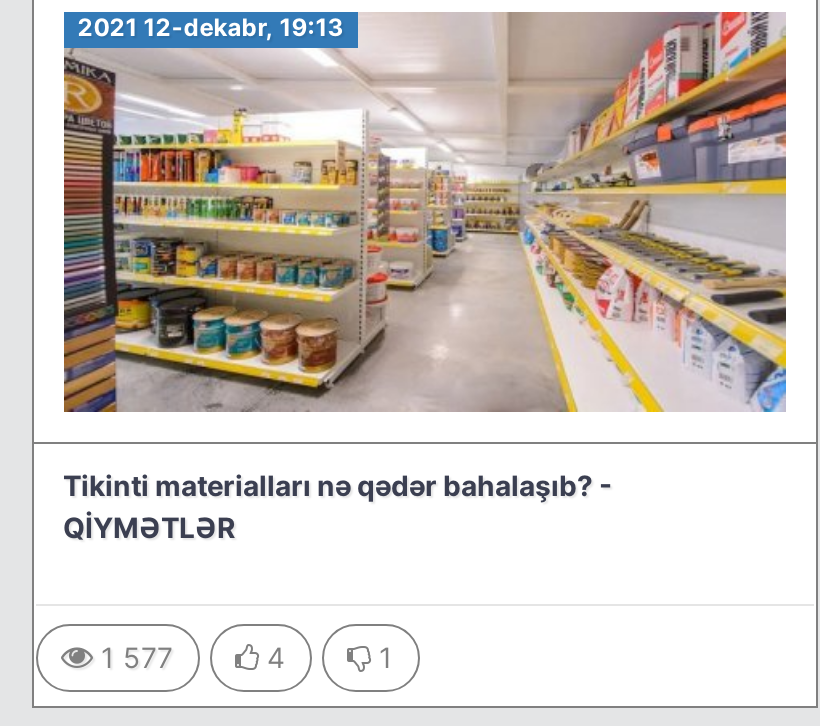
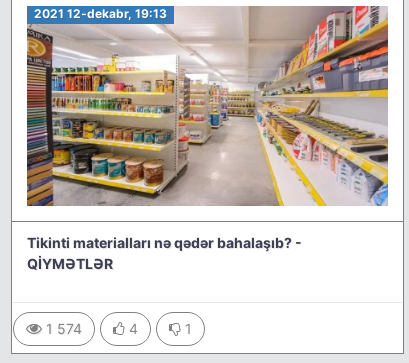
[93,640,173,674] 1 577 -> [41,320,81,337] 1 574

